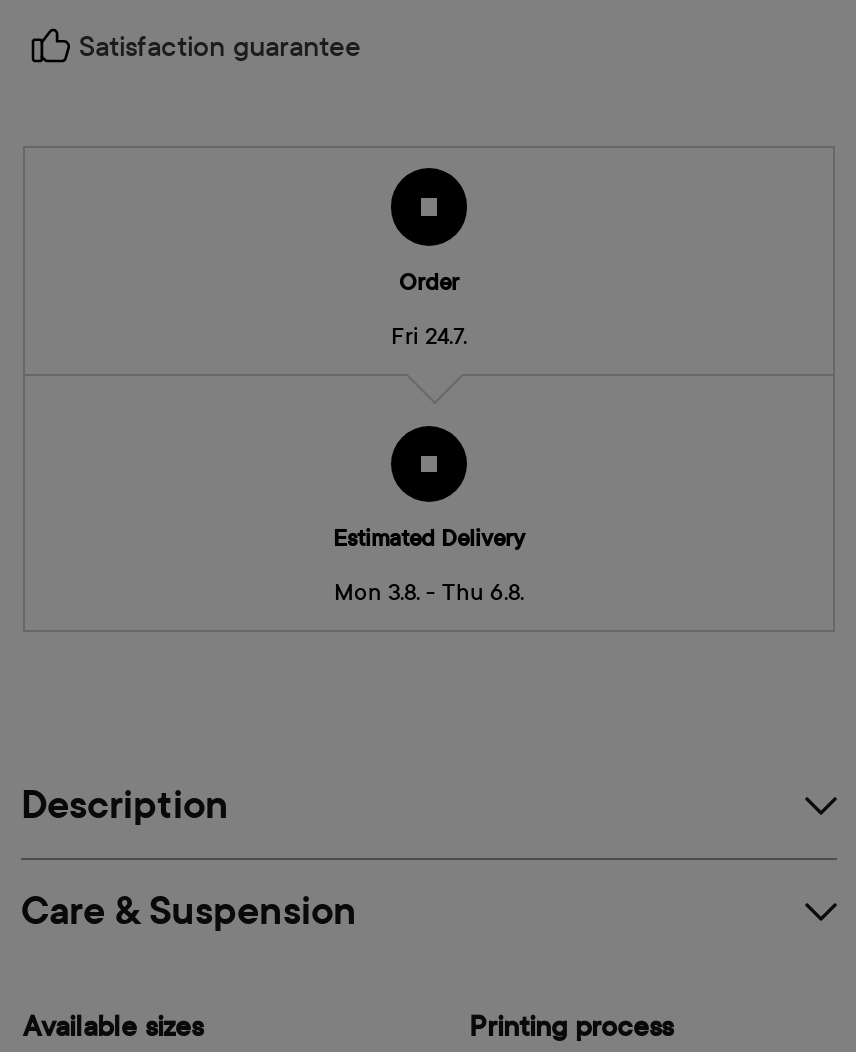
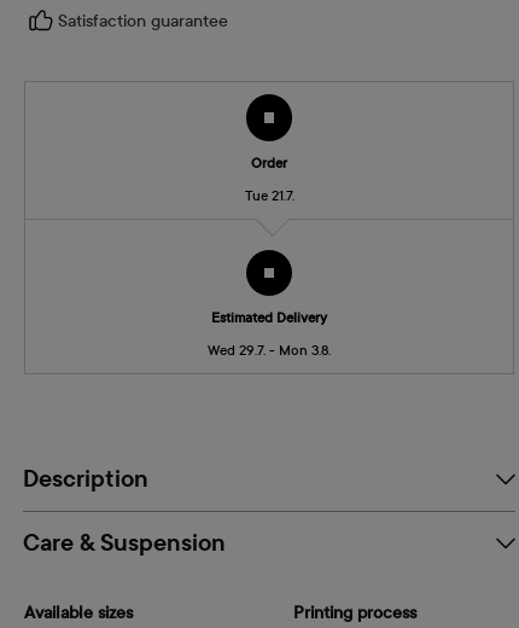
[391,322,467,350] Fri 24.7. -> [244,187,294,204] Tue 21.7.
[334,578,524,606] Mon 3.8. - Thu 6.8. -> [208,342,331,359] Wed 29.7. - Mon 3.8.

